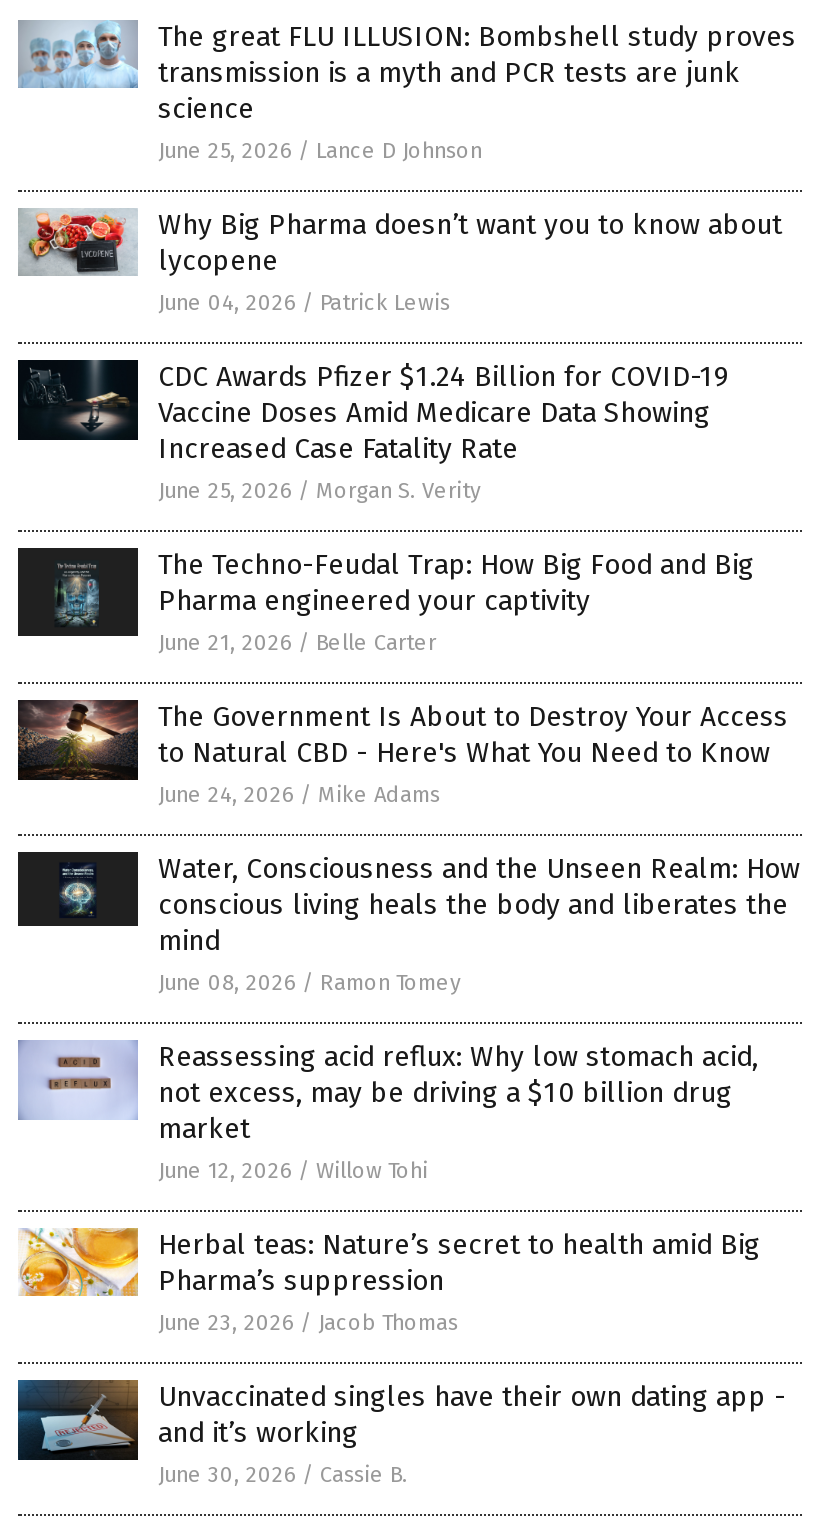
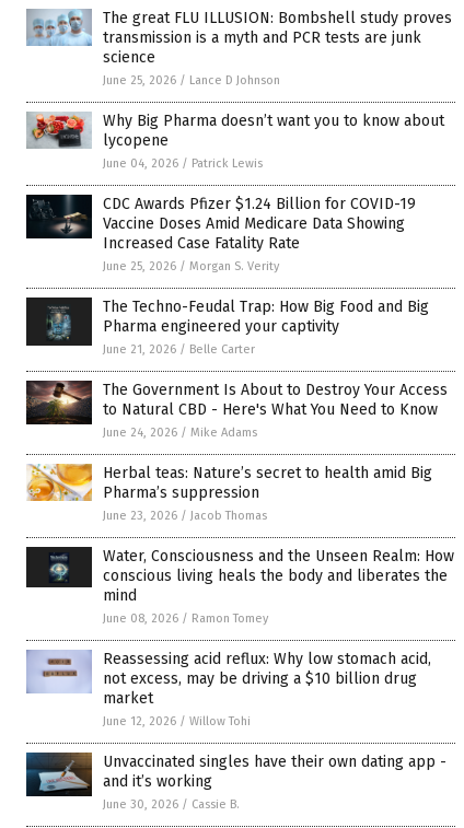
moved [20,852,800,1184] -> [27,547,454,729]: [image] | Water, Consciousness and the Unseen Realm: How | conscious living heals the body and liberates the | ... | market | June 12, 2026 / Willow Tohi
moved [18,1226,760,1336] -> [26,463,432,523]: [image] | Herbal teas: Nature’s secret to health amid Big | Pharma’s suppression | June 23, 2026 / Jacob Thomas

